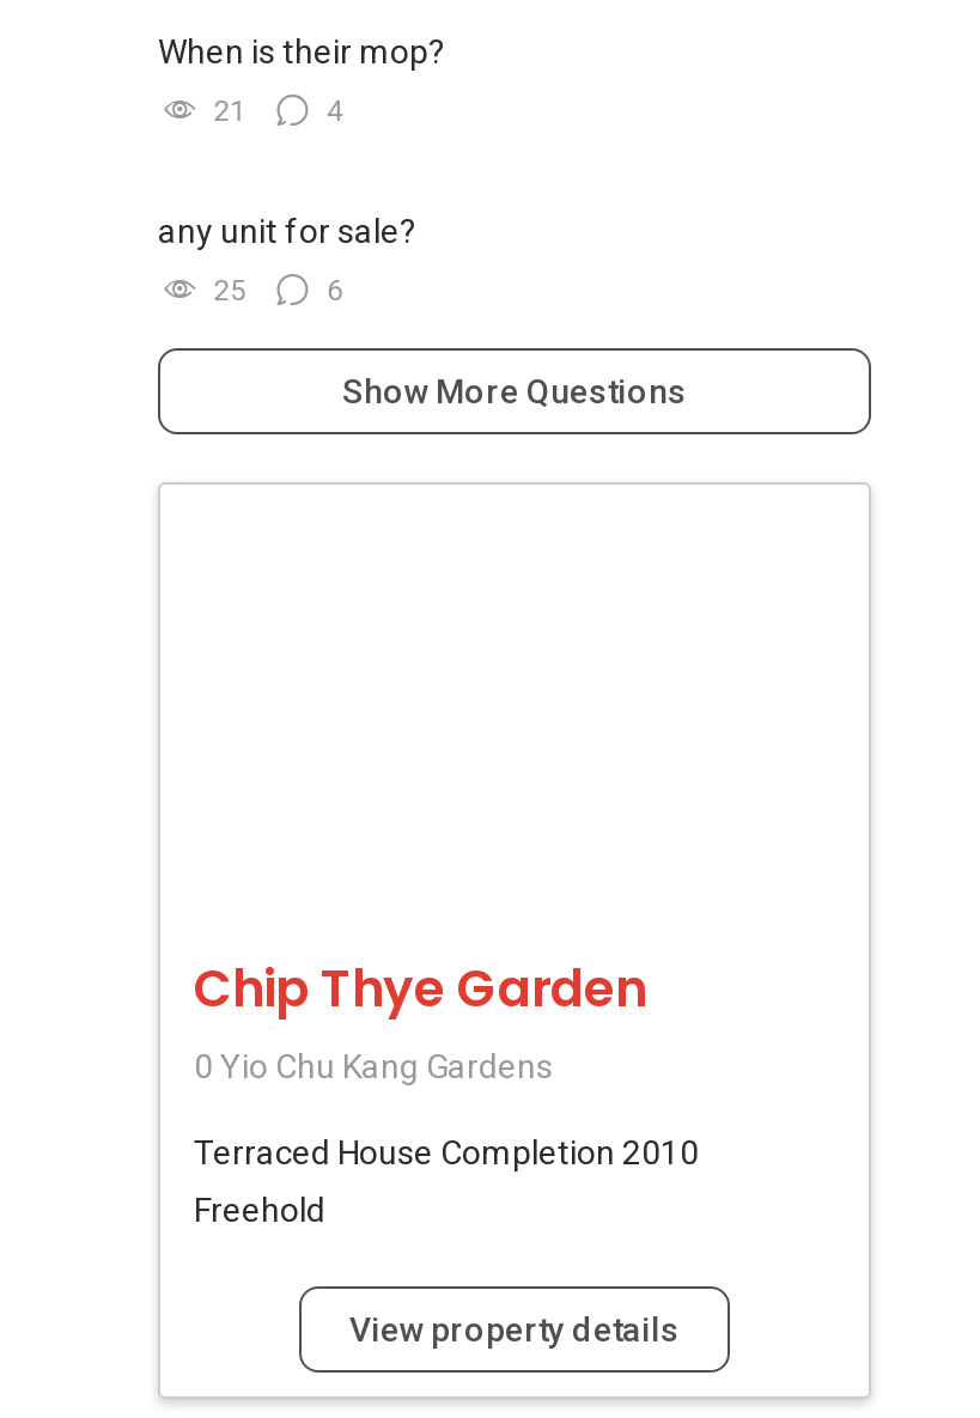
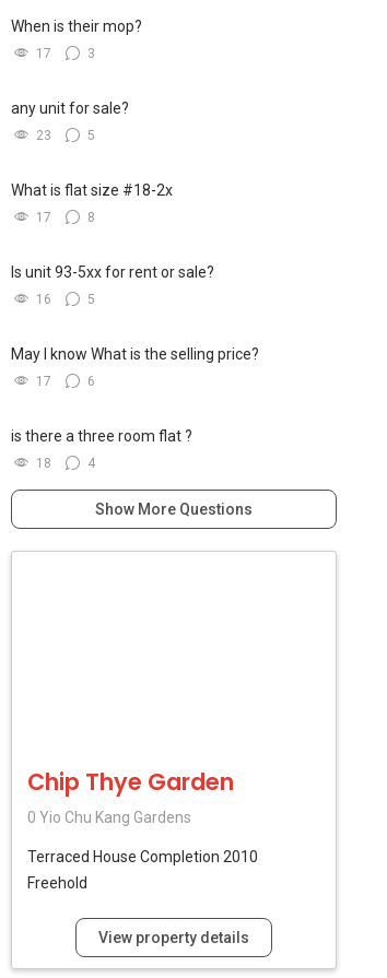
[213,95,247,128] 21 -> [36,46,52,61] 17
[326,95,343,128] 4 -> [88,46,96,61] 3
[213,274,247,308] 25 -> [11,128,259,389] 23 | 5 | What is flat size #18-2x | 17 | 8 | Is unit 93-5xx for rent or sale? | 16 | 5 | May I know What is the selling price? | 17
none -> [11,427,192,471] is there a three room flat ? | 18 | 4

